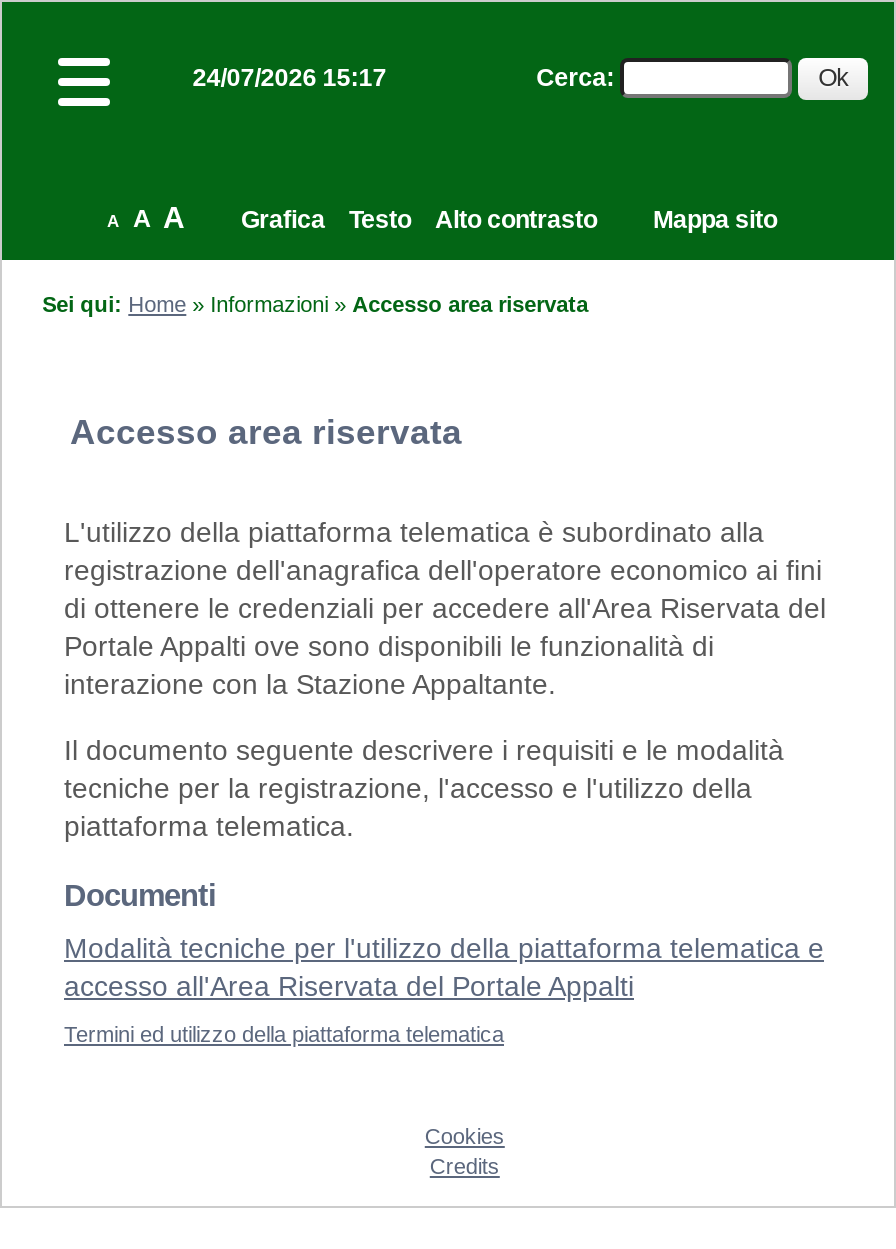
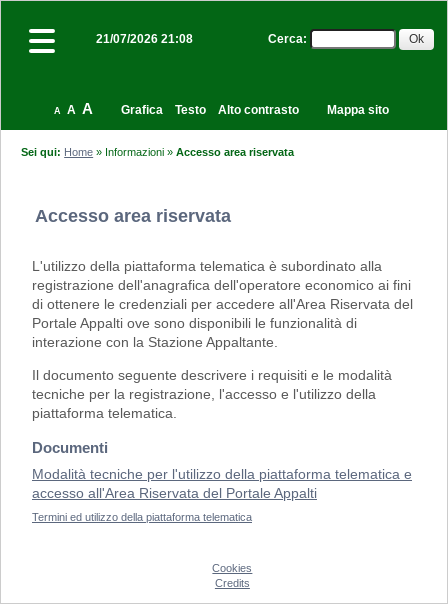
[193,64,387,92] 24/07/2026 15:17 -> [96,32,193,46] 21/07/2026 21:08

